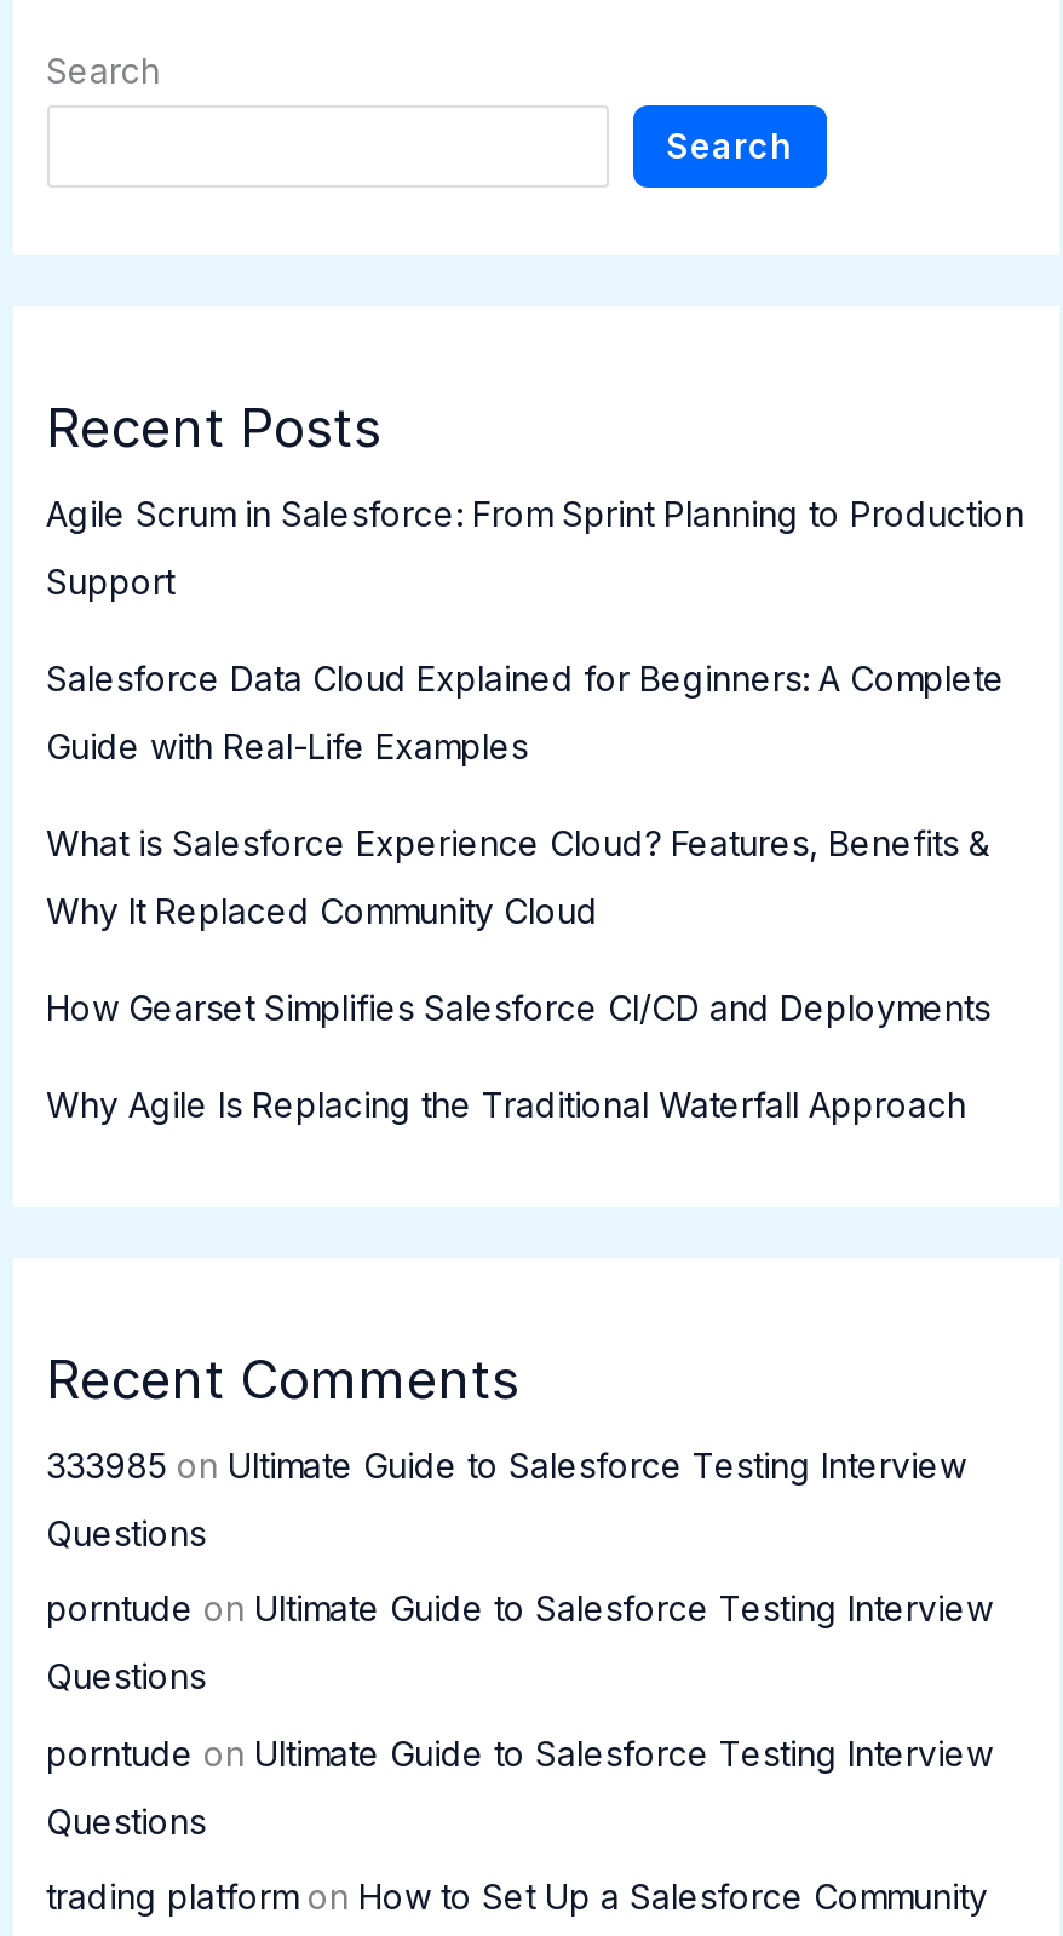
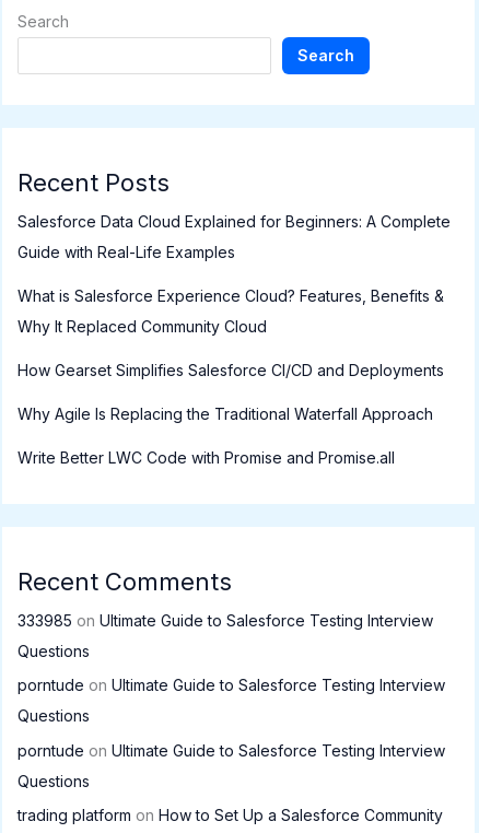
[46,492,1024,601] Agile Scrum in Salesforce: From Sprint Planning to Production | Support -> none
moved [46,657,1005,1124] -> [17,212,450,423]: Salesforce Data Cloud Explained for Beginners: A Complete | Guide with Real-Life Examples | What is Salesforce Experience Cloud? Features, Benefits & | Why It Replaced Community Cloud | How Gearset Simplifies Salesforce CI/CD and Deployments | Why Agile Is Replacing the Traditional Waterfall Approach
none -> [17,448,394,466] Write Better LWC Code with Promise and Promise.all

